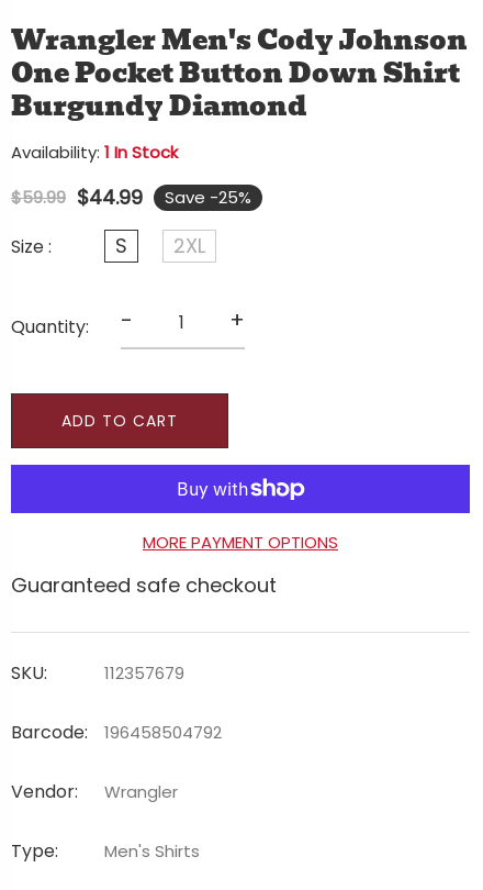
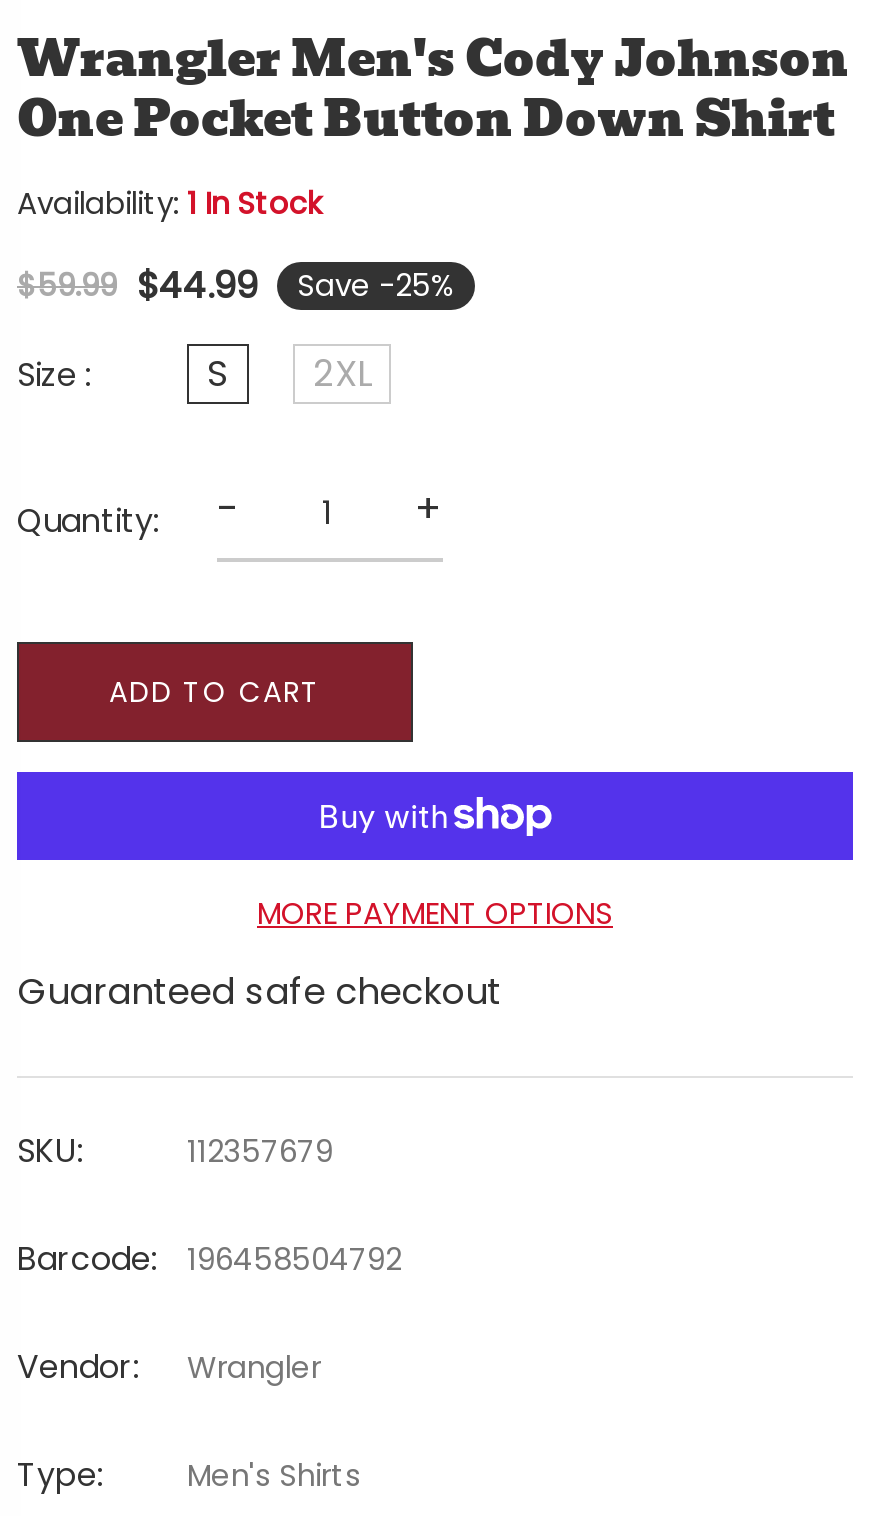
[11,85,307,127] Burgundy Diamond -> none

